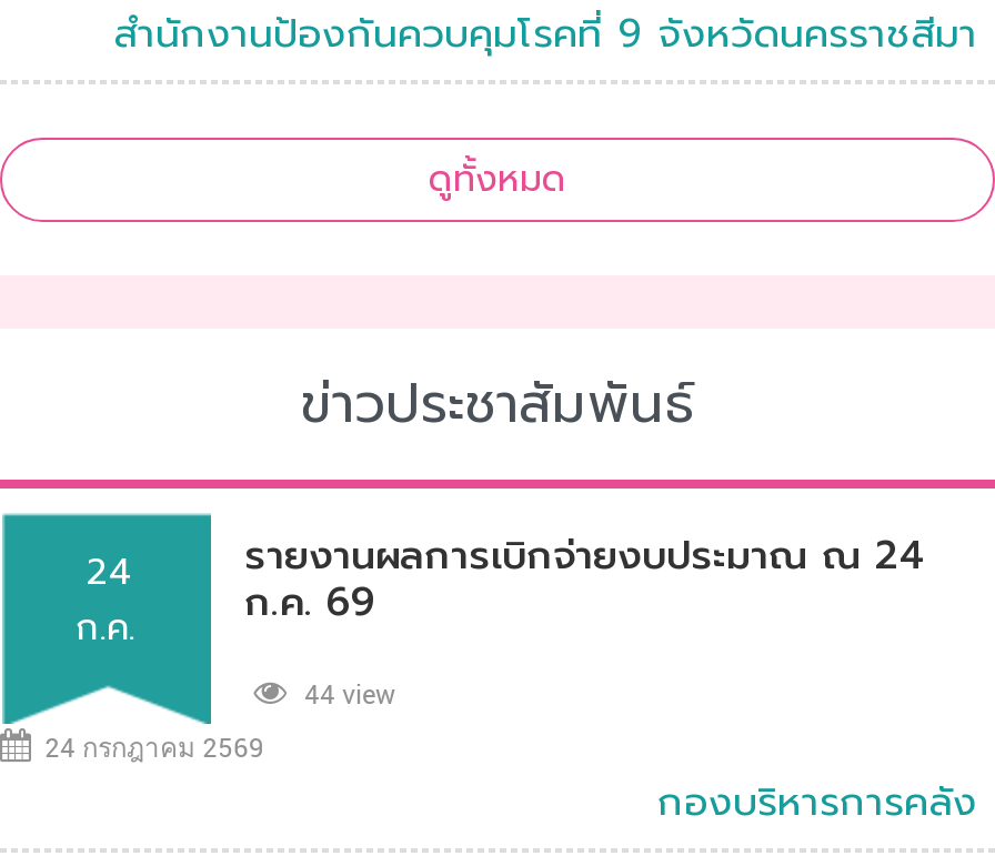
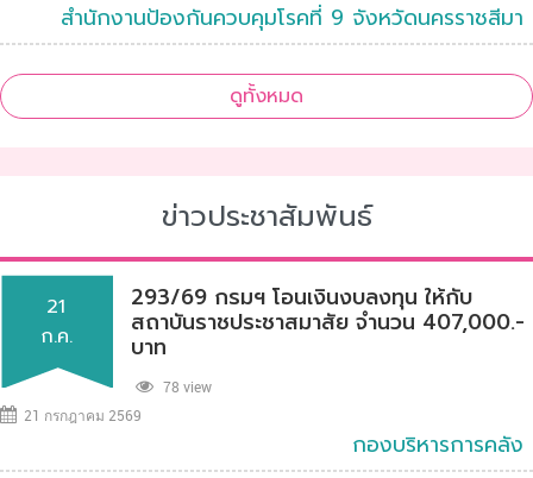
[244,527,926,632] รายงานผลการเบิกจ่ายงบประมาณ ณ 24 | ก.ค. 69 -> [131,282,525,363] 293/69 กรมฯ โอนเงินงบลงทุน ให้กับ | สถาบันราชประชาสมาสัย จำนวน 407,000.- | บาท
[87,547,133,600] 24 -> [46,293,65,322] 21
[304,676,395,711] 44 view -> [163,377,212,396] 78 view
[44,729,264,765] 24 กรกฎาคม 2569 -> [24,406,142,425] 21 กรกฎาคม 2569

